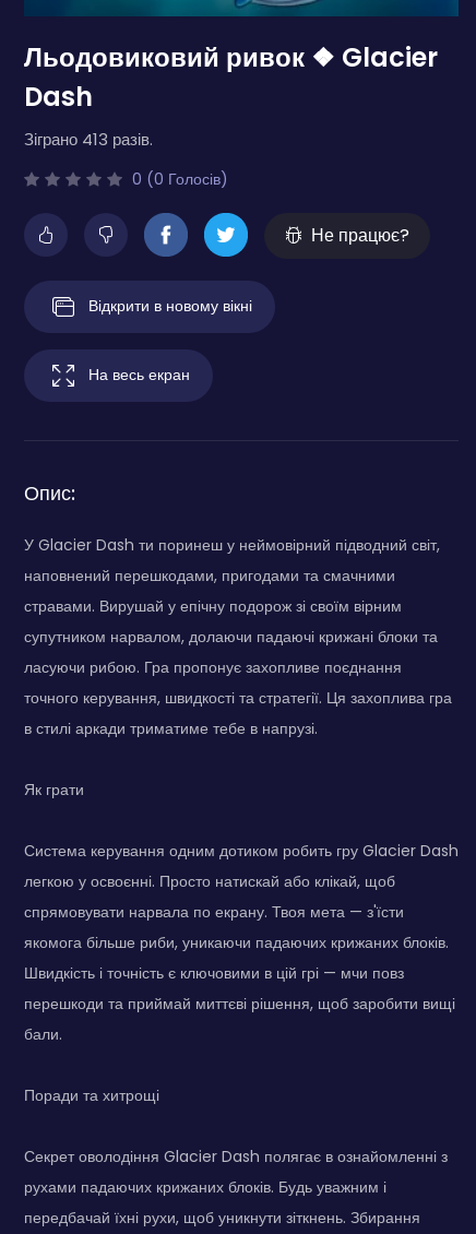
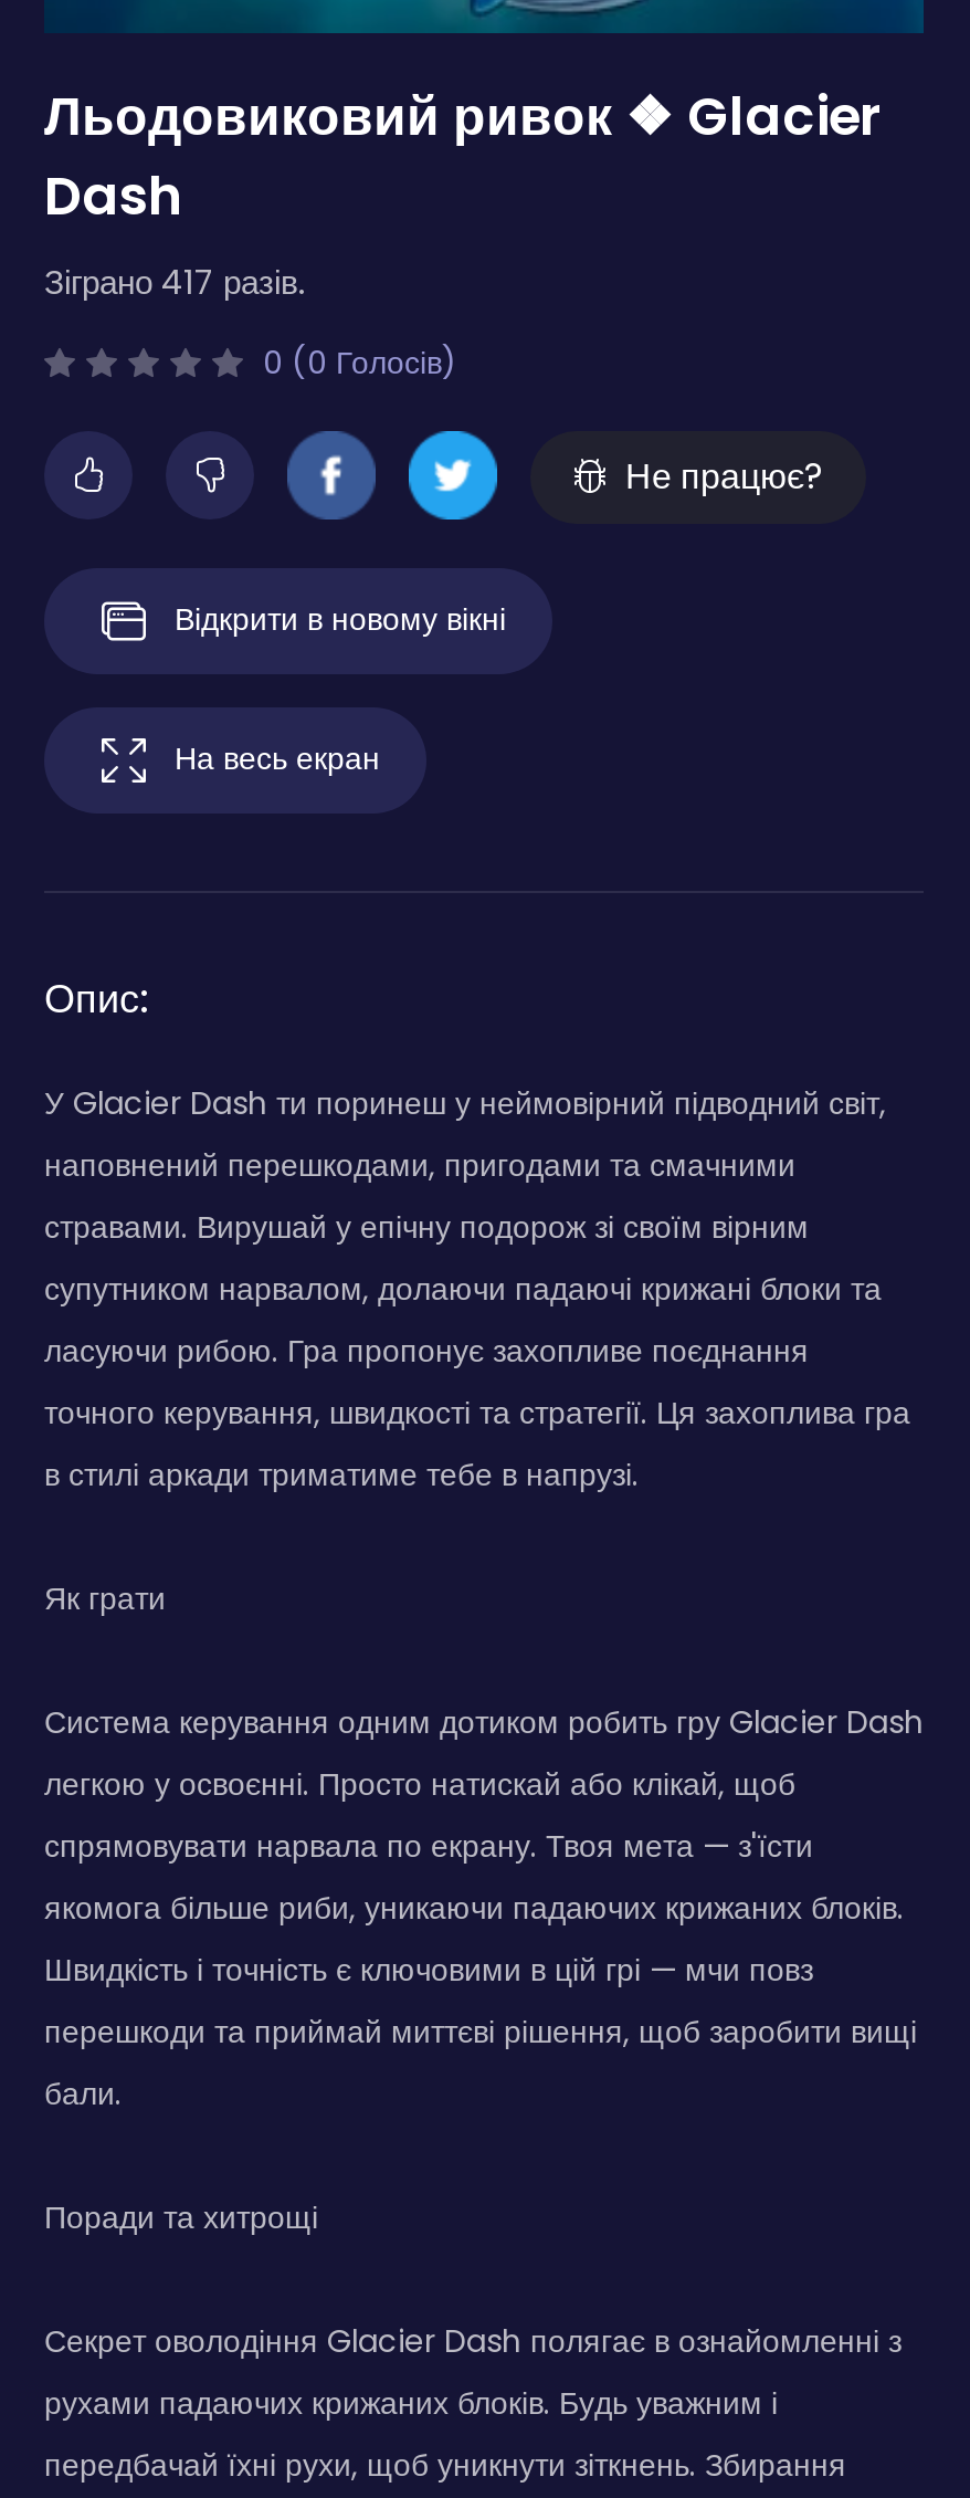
[24,128,153,151] Зіграно 413 разів. -> [44,259,305,305] Зіграно 417 разів.

